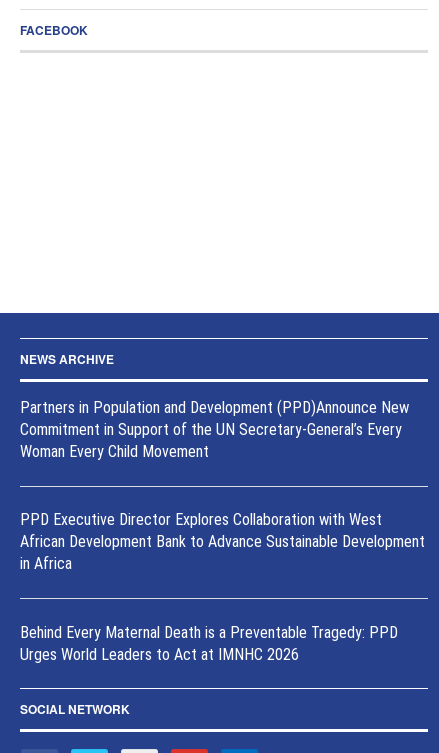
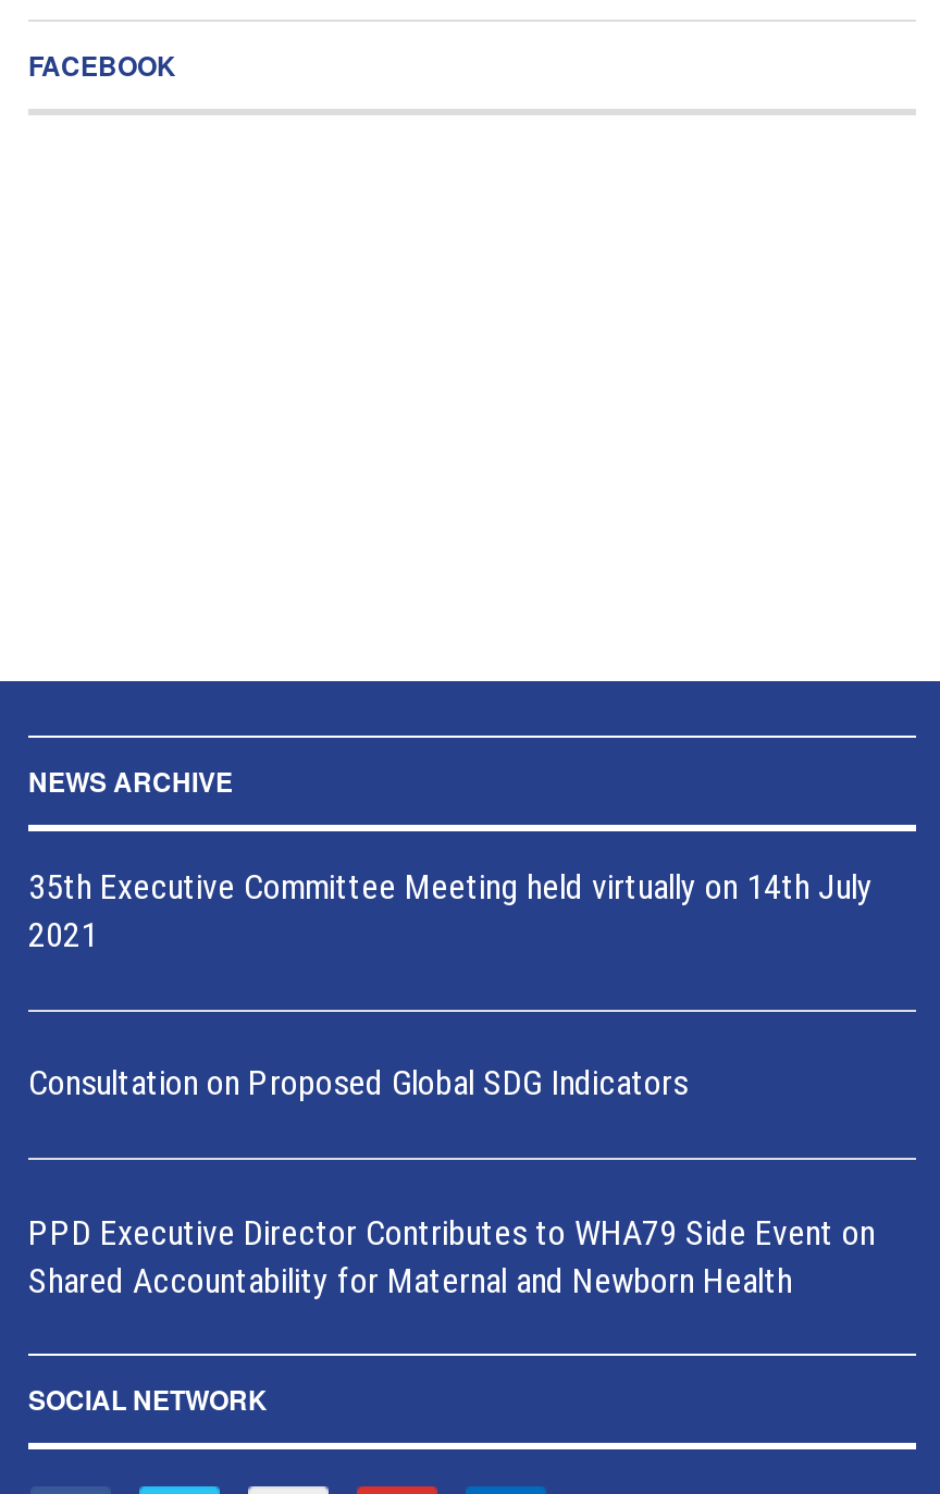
[20,398,409,461] Partners in Population and Development (PPD)Announce New | Commitment in Support of the UN Secretary-General’s Every | Woman Every Child Movement -> [28,865,873,955] 35th Executive Committee Meeting held virtually on 14th July | 2021
[20,510,425,573] PPD Executive Director Explores Collaboration with West | African Development Bank to Advance Sustainable Development | in Africa -> [28,1062,688,1104] Consultation on Proposed Global SDG Indicators
[20,623,398,664] Behind Every Maternal Death is a Preventable Tragedy: PPD | Urges World Leaders to Act at IMNHC 2026 -> [28,1212,875,1301] PPD Executive Director Contributes to WHA79 Side Event on | Shared Accountability for Maternal and Newborn Health

